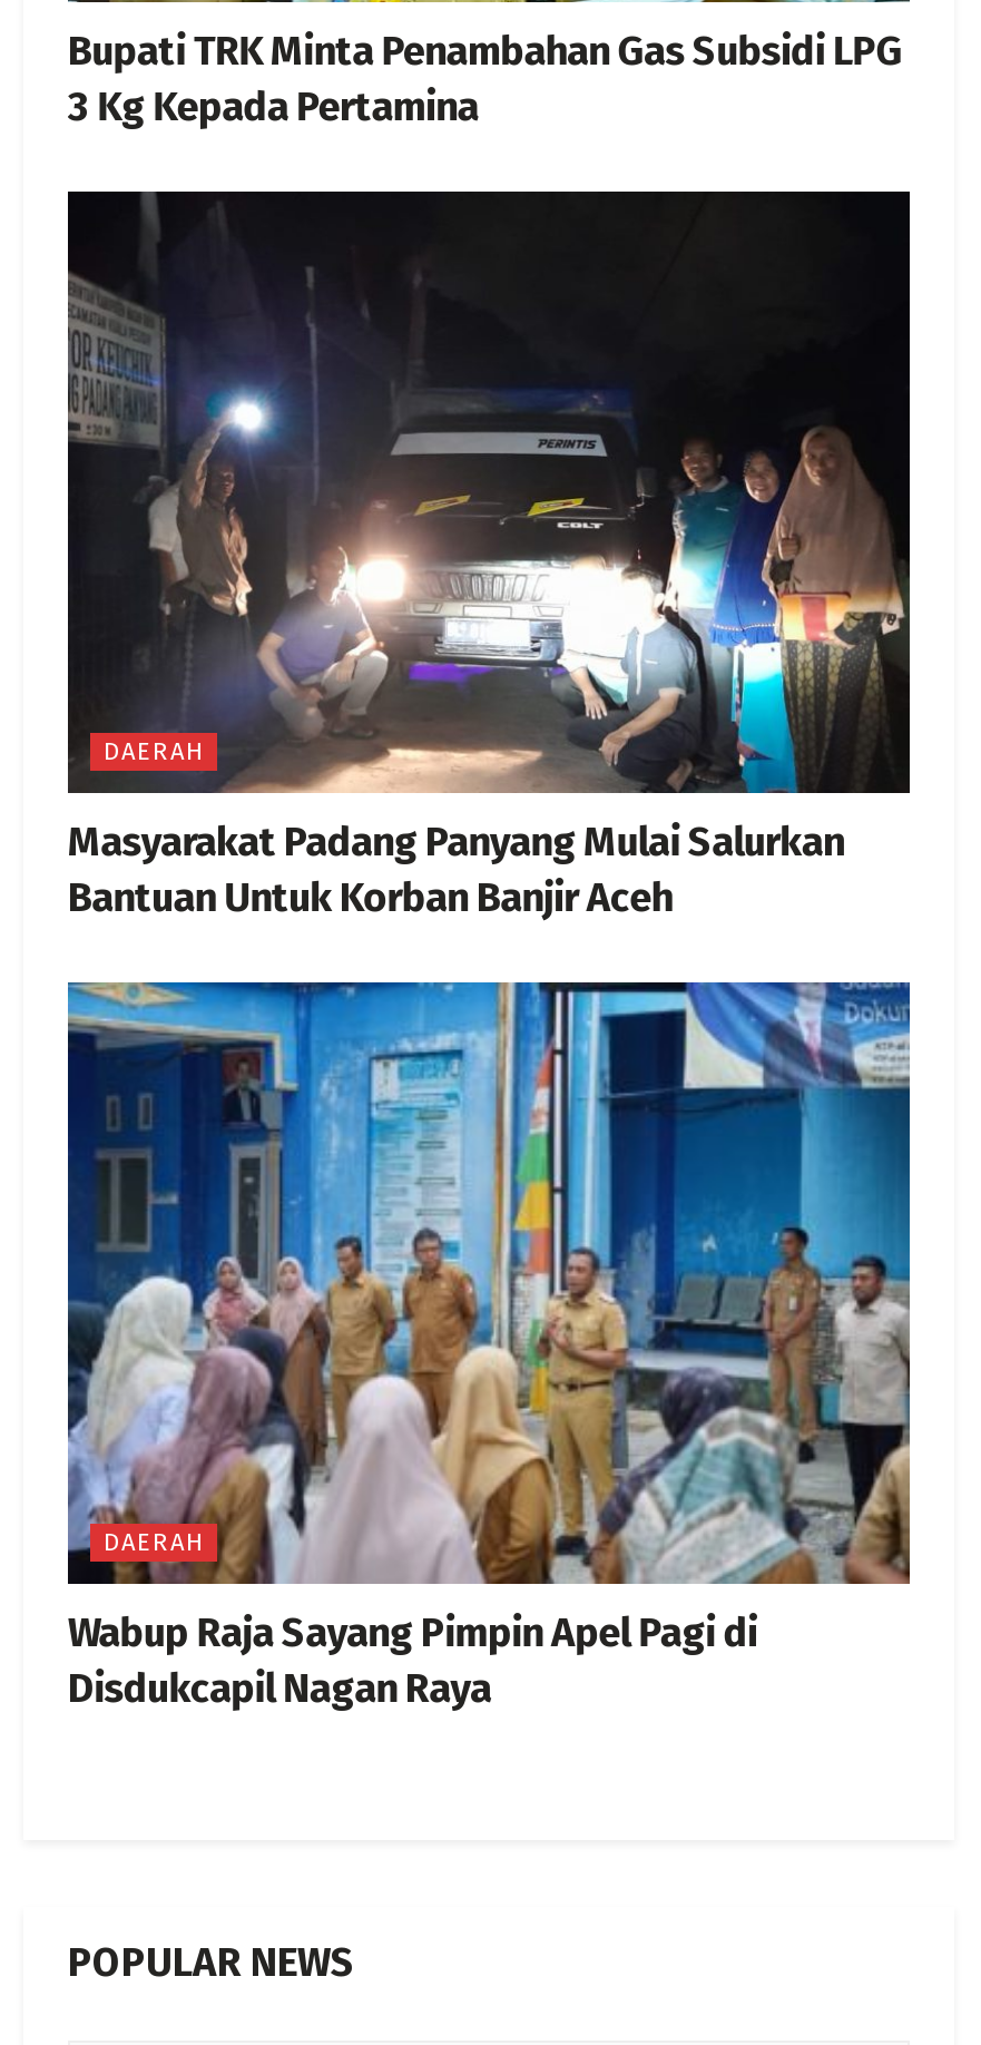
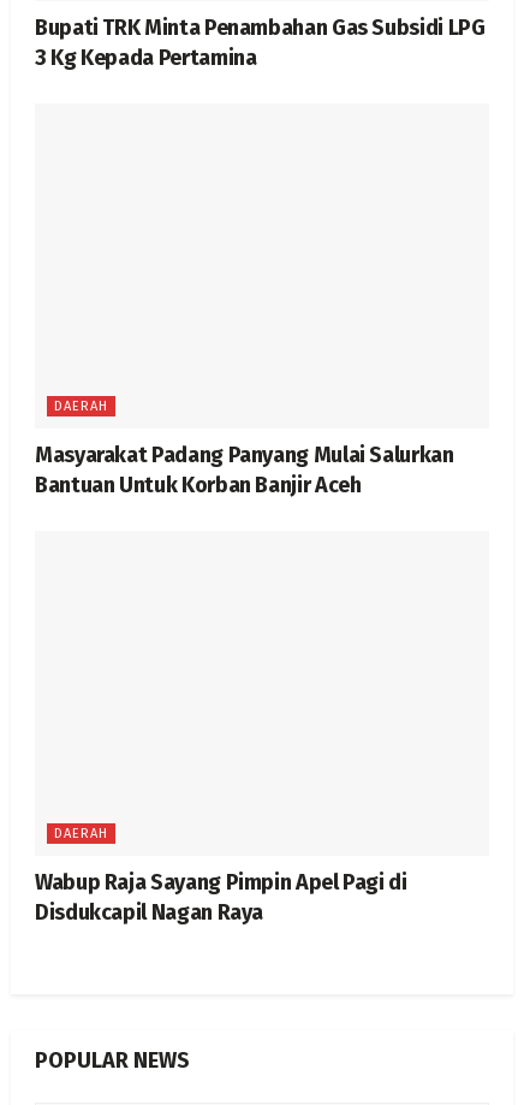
[66,189,912,795] [image] -> none
[66,980,912,1586] [image] -> none

